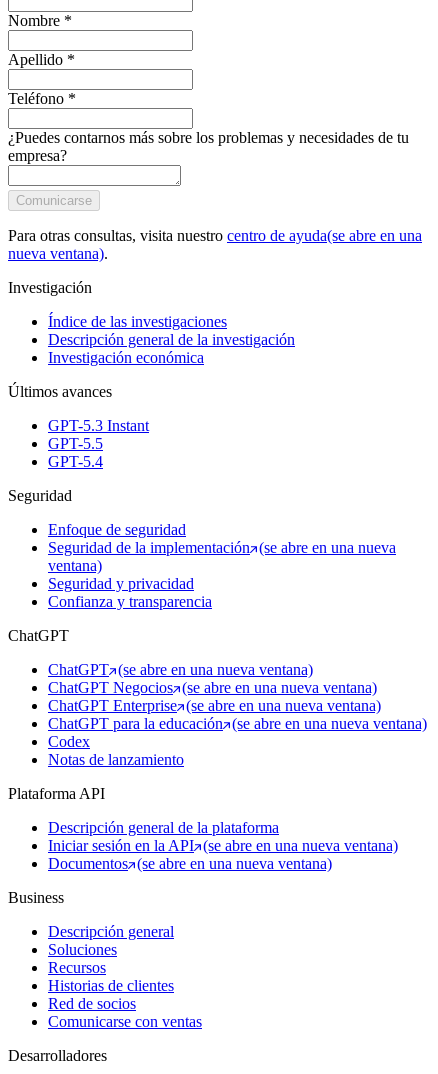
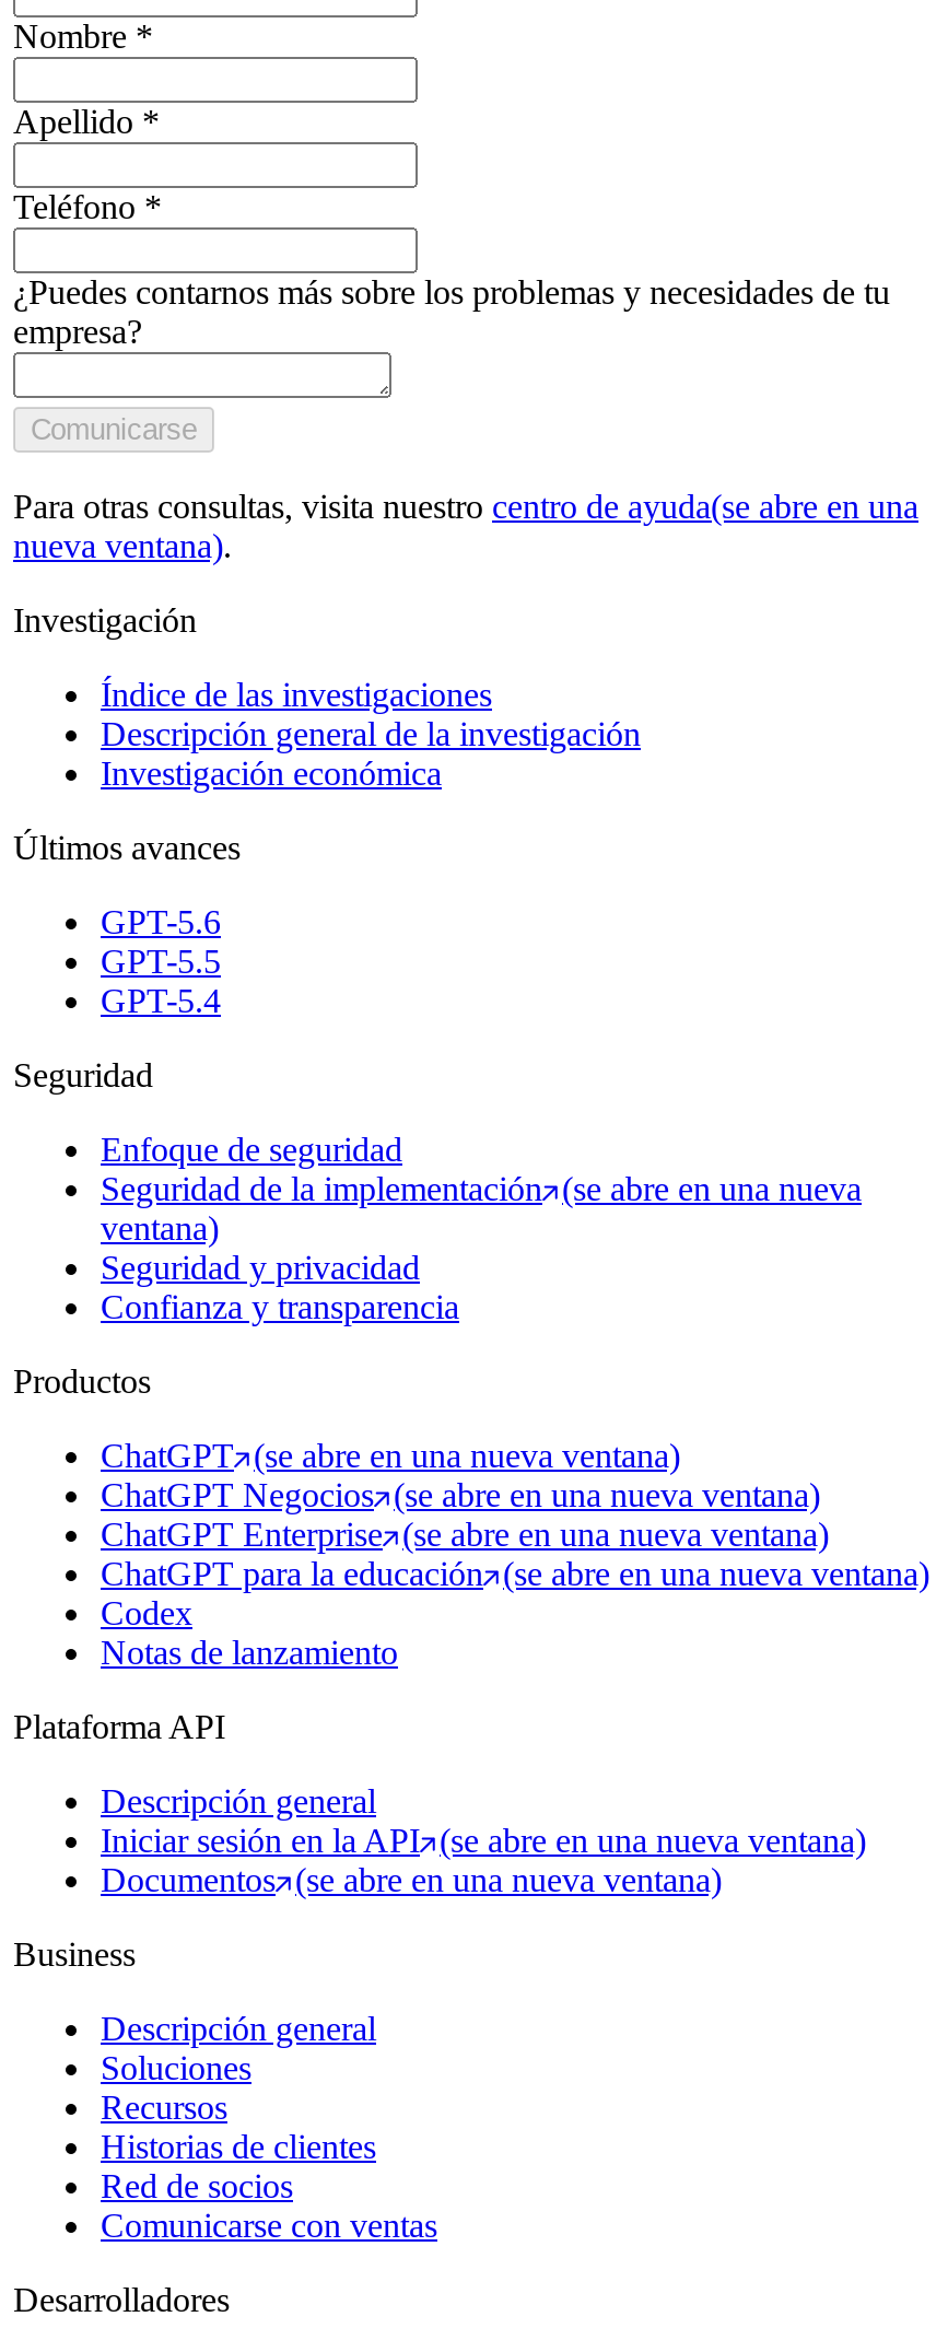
[48,417,149,434] GPT-5.3 Instant -> [101,903,221,940] GPT-5.6
[8,627,69,644] ChatGPT -> [13,1362,151,1399] Productos
[48,819,279,836] Descripción general de la plataforma -> [101,1782,376,1819] Descripción general

